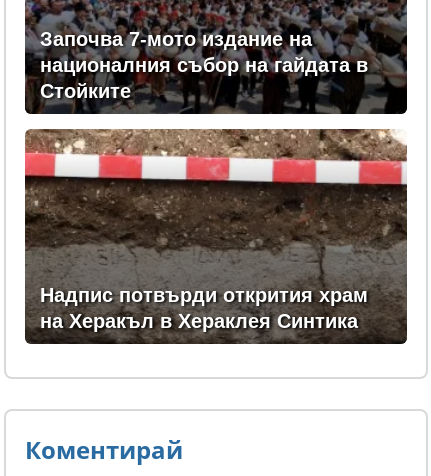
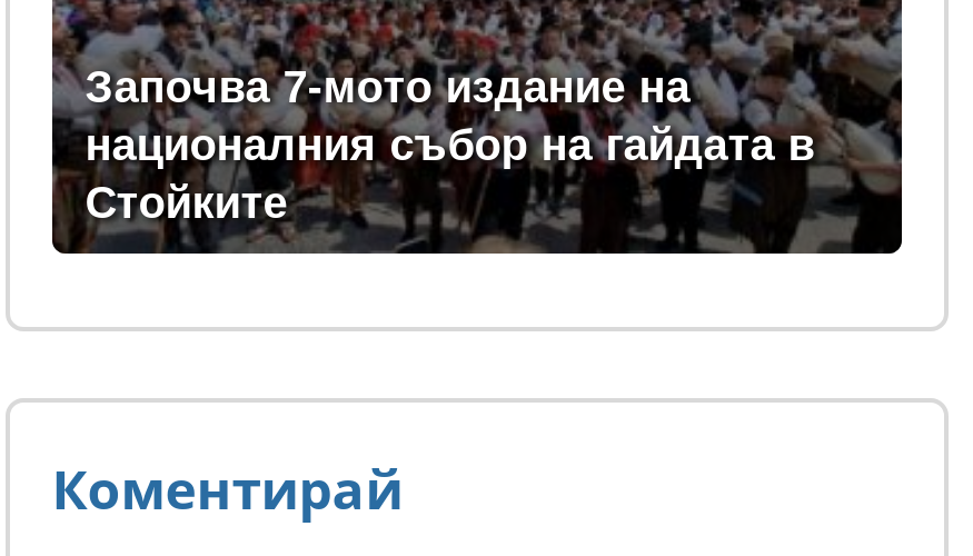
[24,128,408,332] [image] | Надпис потвърди открития храм | на Херакъл в Хераклея Синтика -> none
[245,308,407,344] [image] -> none

